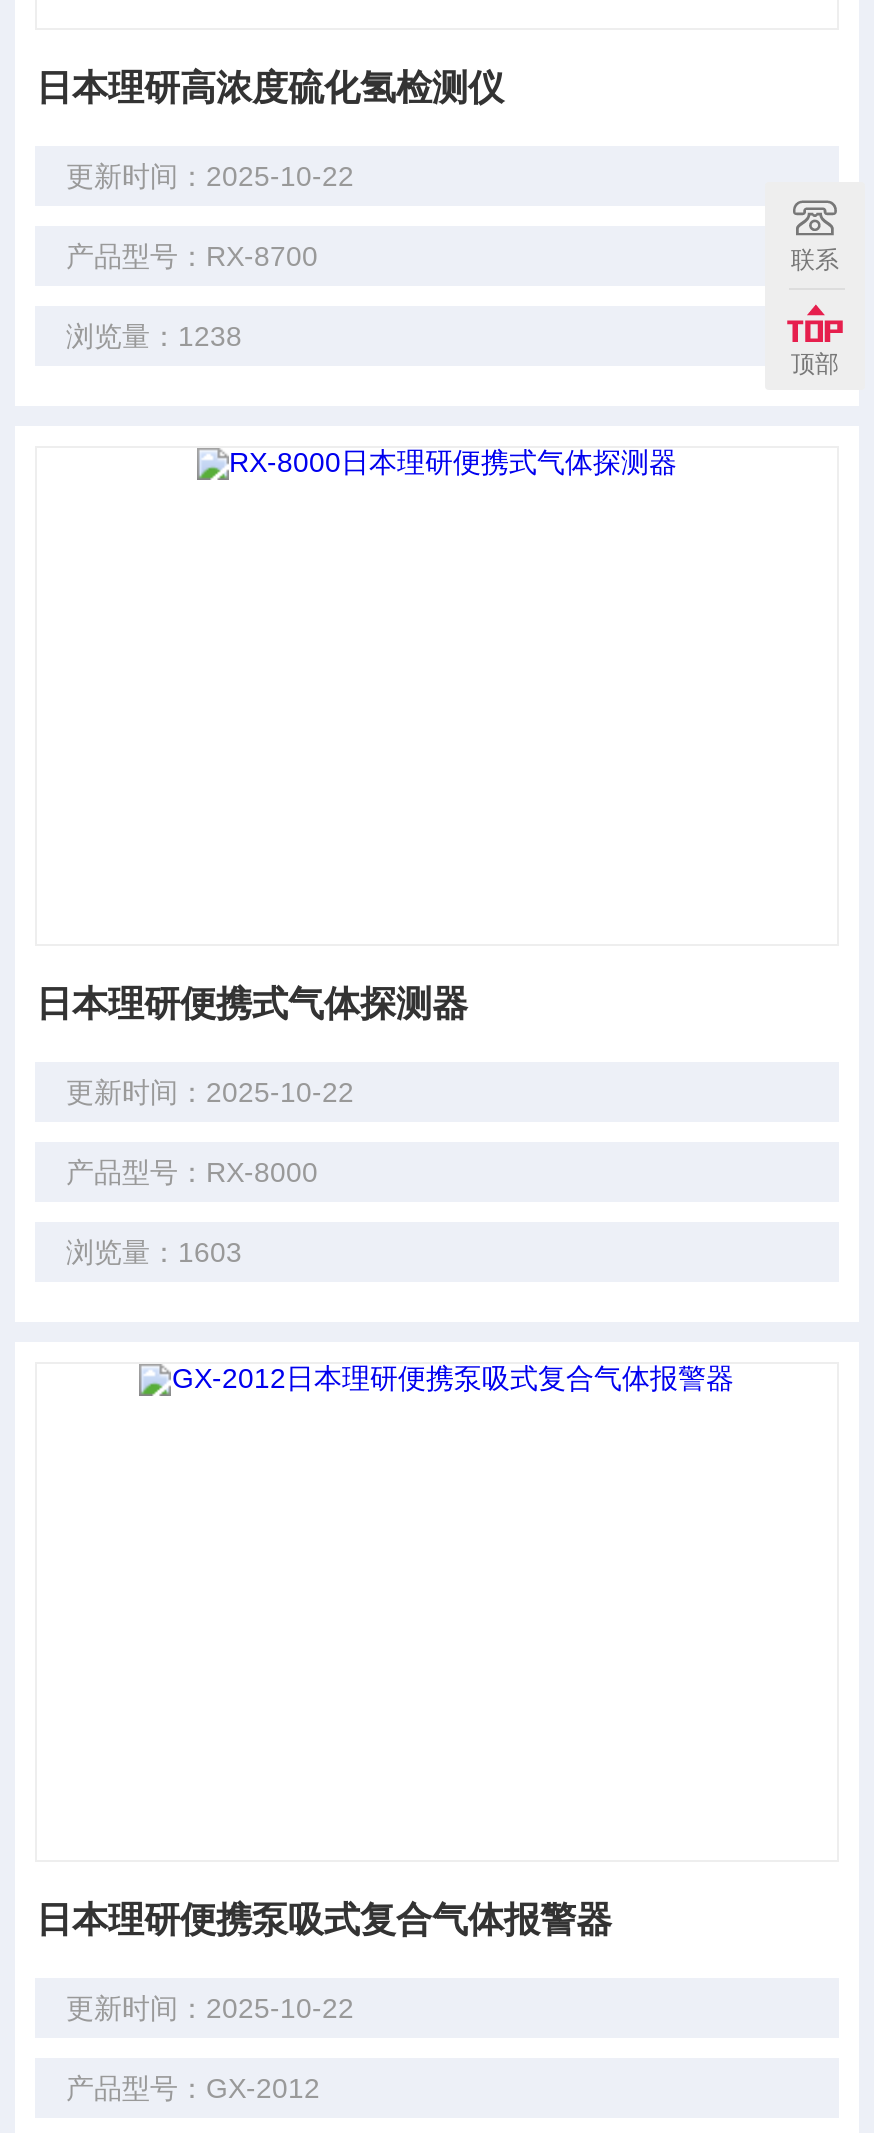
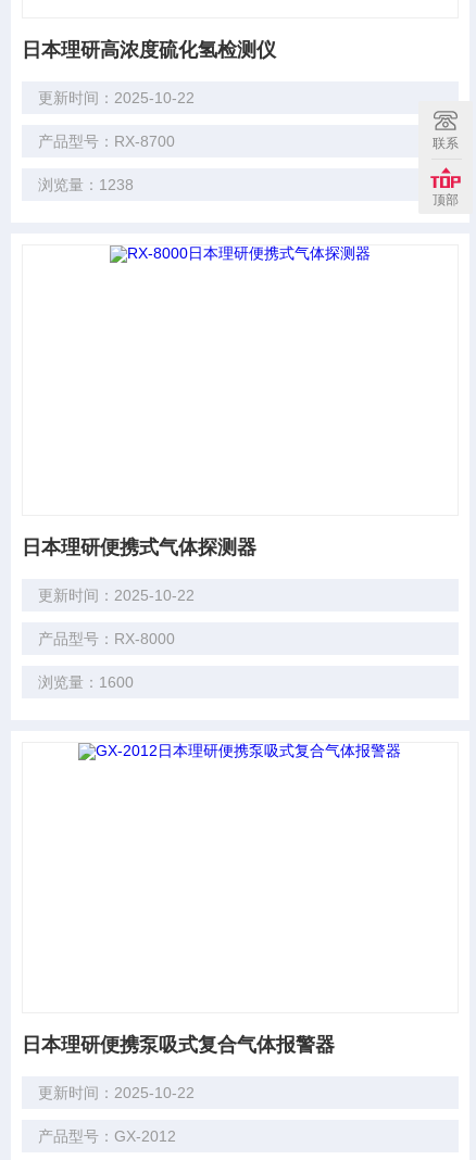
[66,1236,242,1268] 浏览量：1603 -> [38,673,134,691] 浏览量：1600

